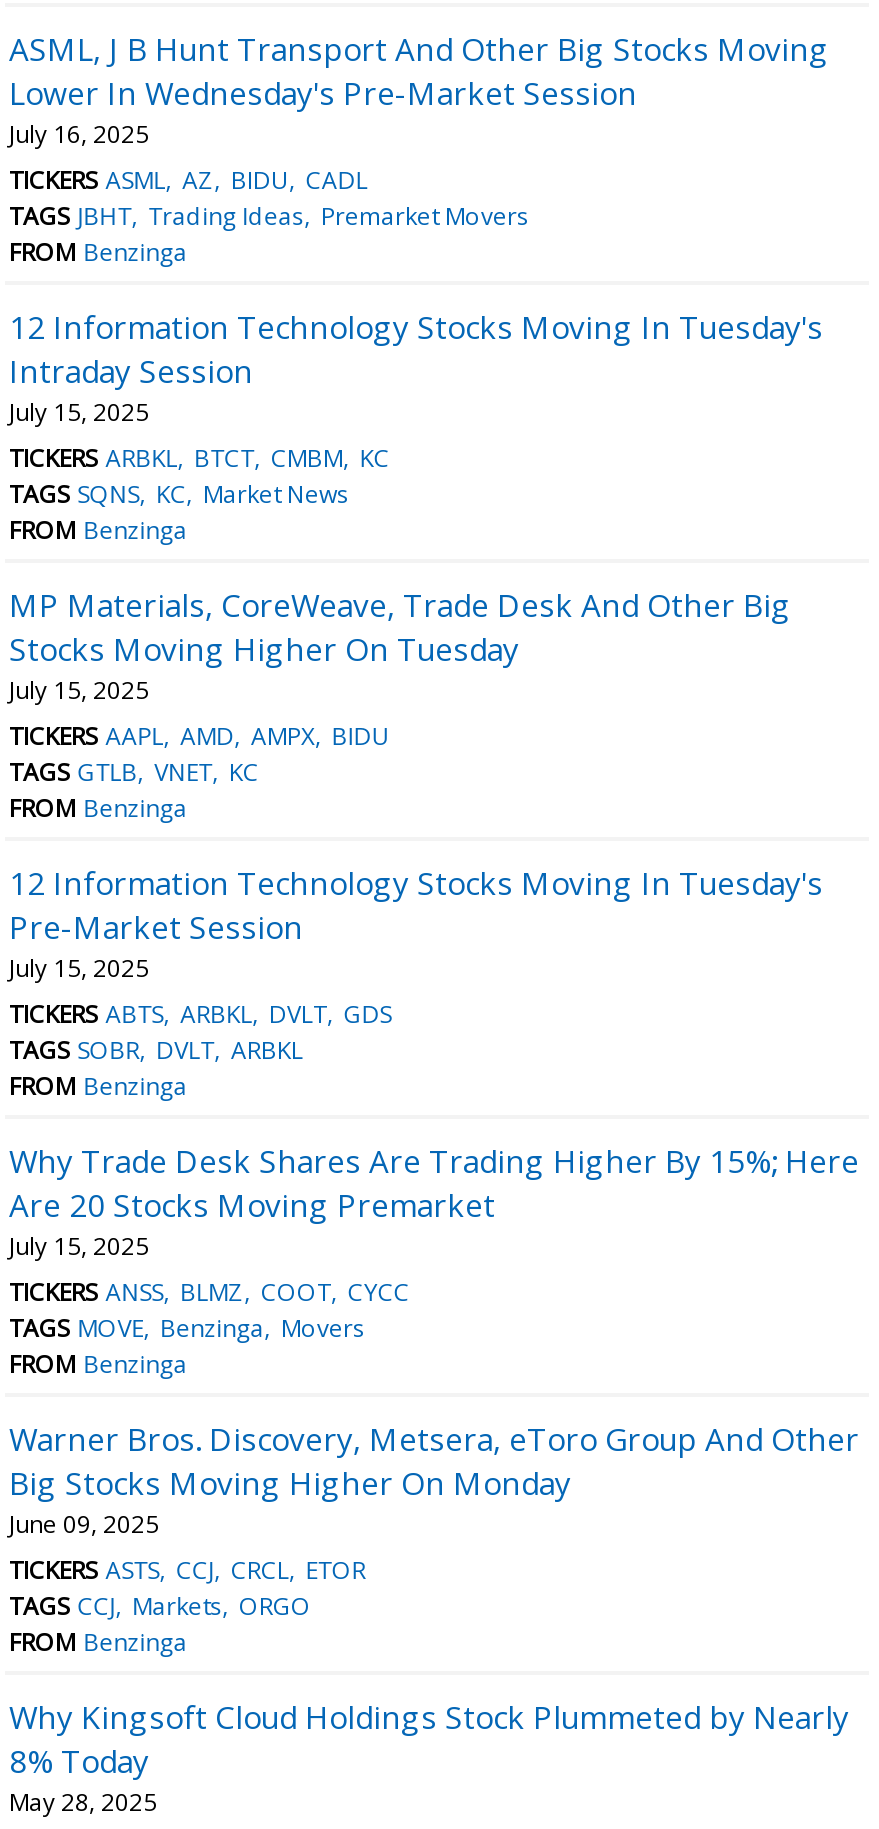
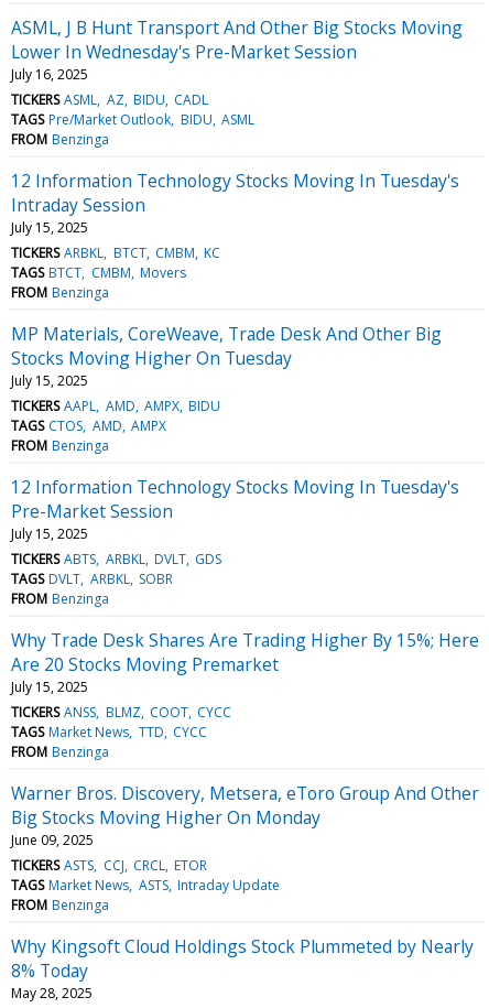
[9,199,529,233] TAGS JBHT Trading Ideas Premarket Movers -> [11,110,254,129] TAGS Pre/Market Outlook BIDU ASML
[9,477,349,511] TAGS SQNS KC Market News -> [11,263,186,282] TAGS BTCT CMBM Movers
[9,755,259,789] TAGS GTLB VNET KC -> [11,416,166,435] TAGS CTOS AMD AMPX
[9,1033,303,1067] TAGS SOBR DVLT ARBKL -> [11,569,173,588] TAGS DVLT ARBKL SOBR
[9,1311,365,1345] TAGS MOVE Benzinga Movers -> [11,723,207,741] TAGS Market News TTD CYCC
[9,1589,311,1623] TAGS CCJ Markets ORGO -> [11,876,280,894] TAGS Market News ASTS Intraday Update

